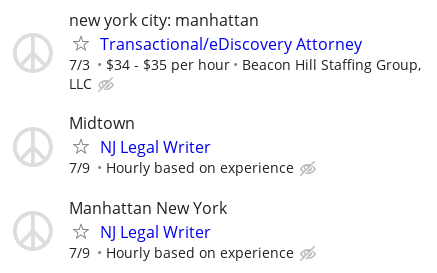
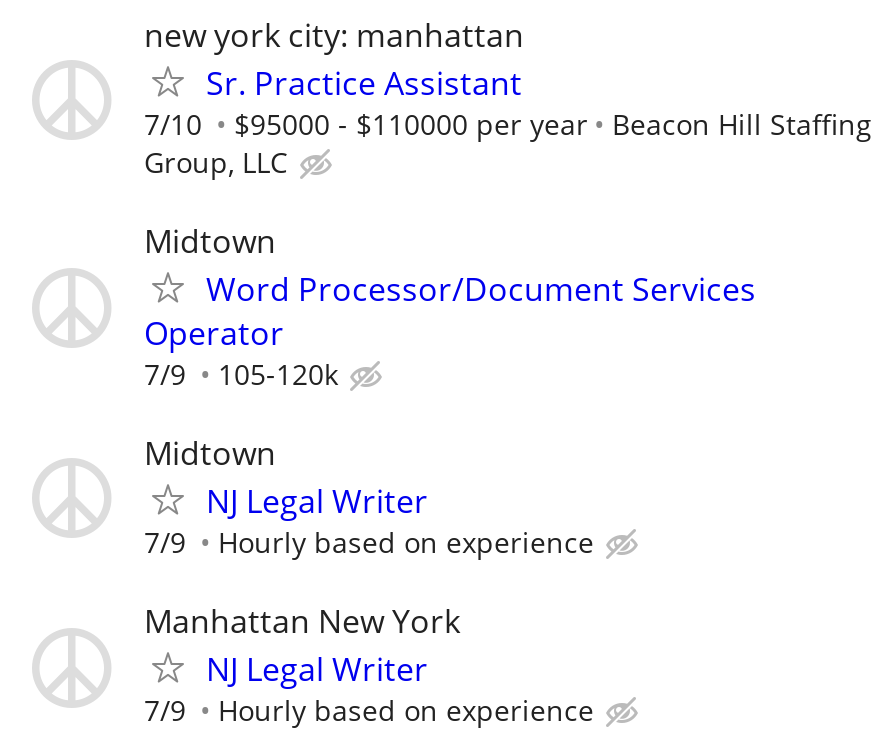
[69,33,421,93] Transactional/eDiscovery Attorney | 7/3 | $34 - $35 per hour | Beacon Hill Staffing Group, | LLC -> [144,60,872,393] Sr. Practice Assistant | 7/10 | $95000 - $110000 per year | Beacon Hill Staffing | Group, LLC | Midtown | Word Processor/Document Services | Operator | 7/9 | 105-120k

